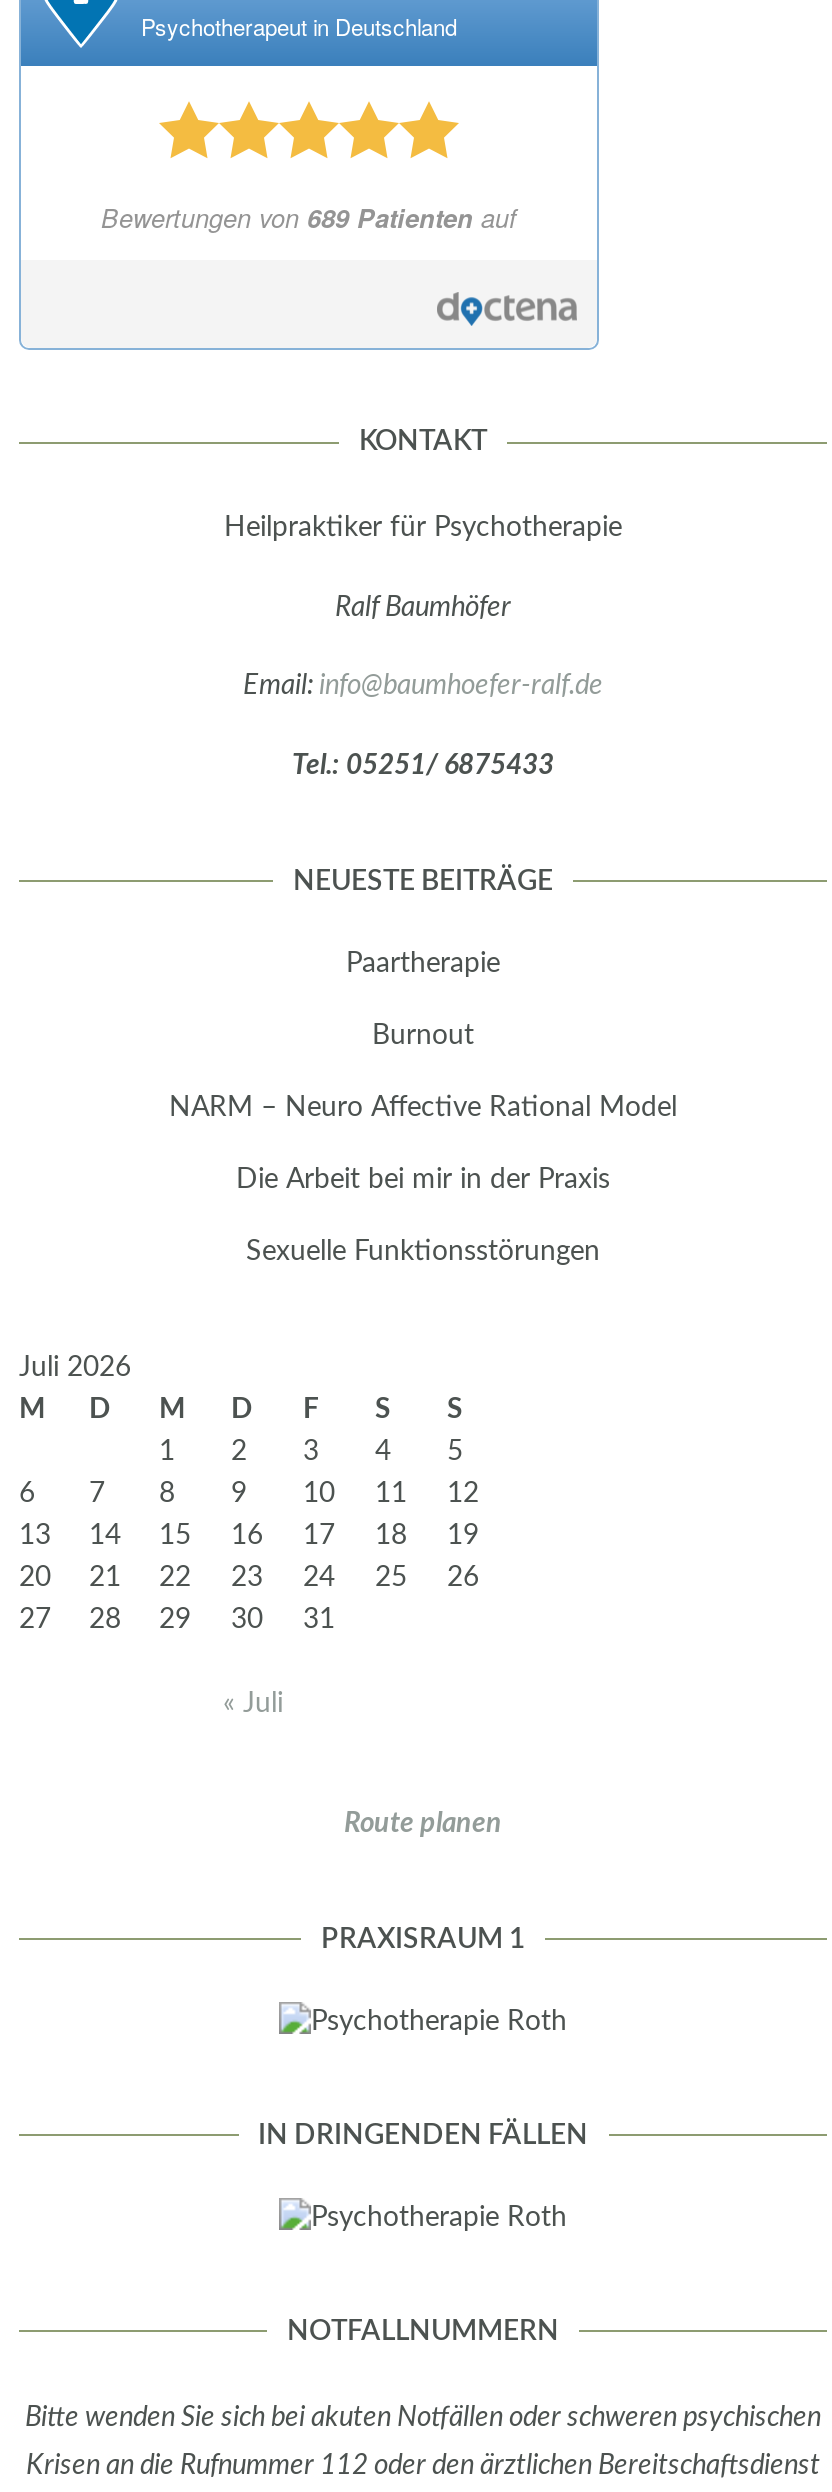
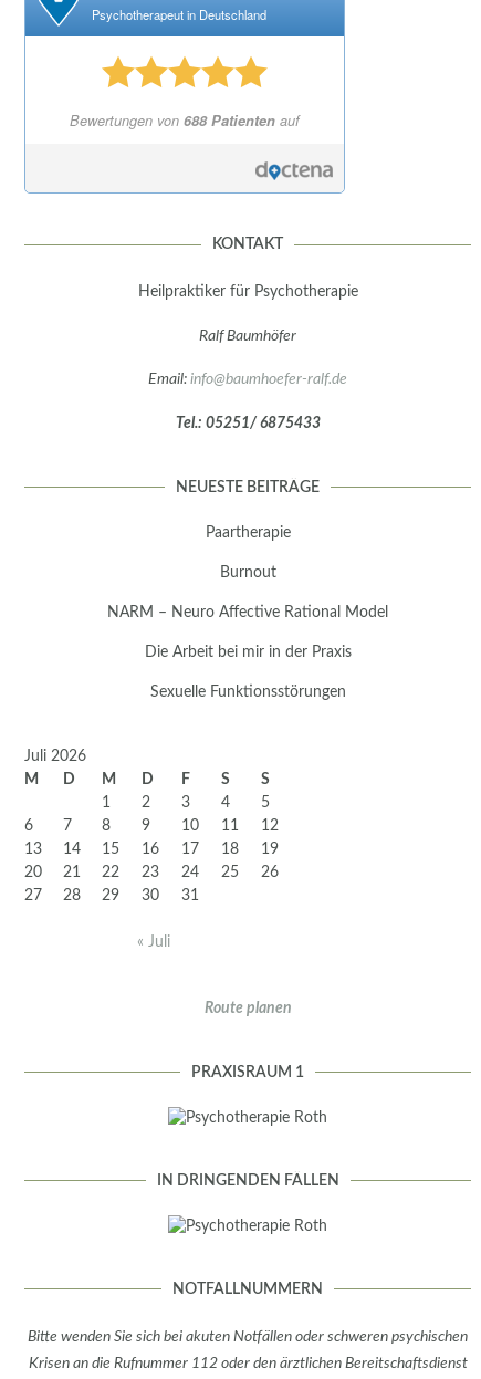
[101,201,517,237] Bewertungen von 689 Patienten auf -> [70,111,300,131] Bewertungen von 688 Patienten auf

